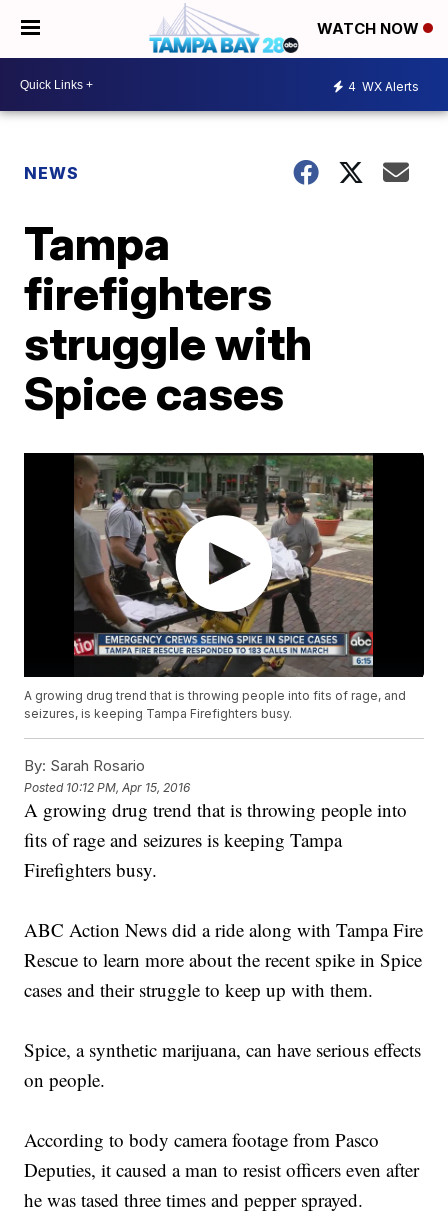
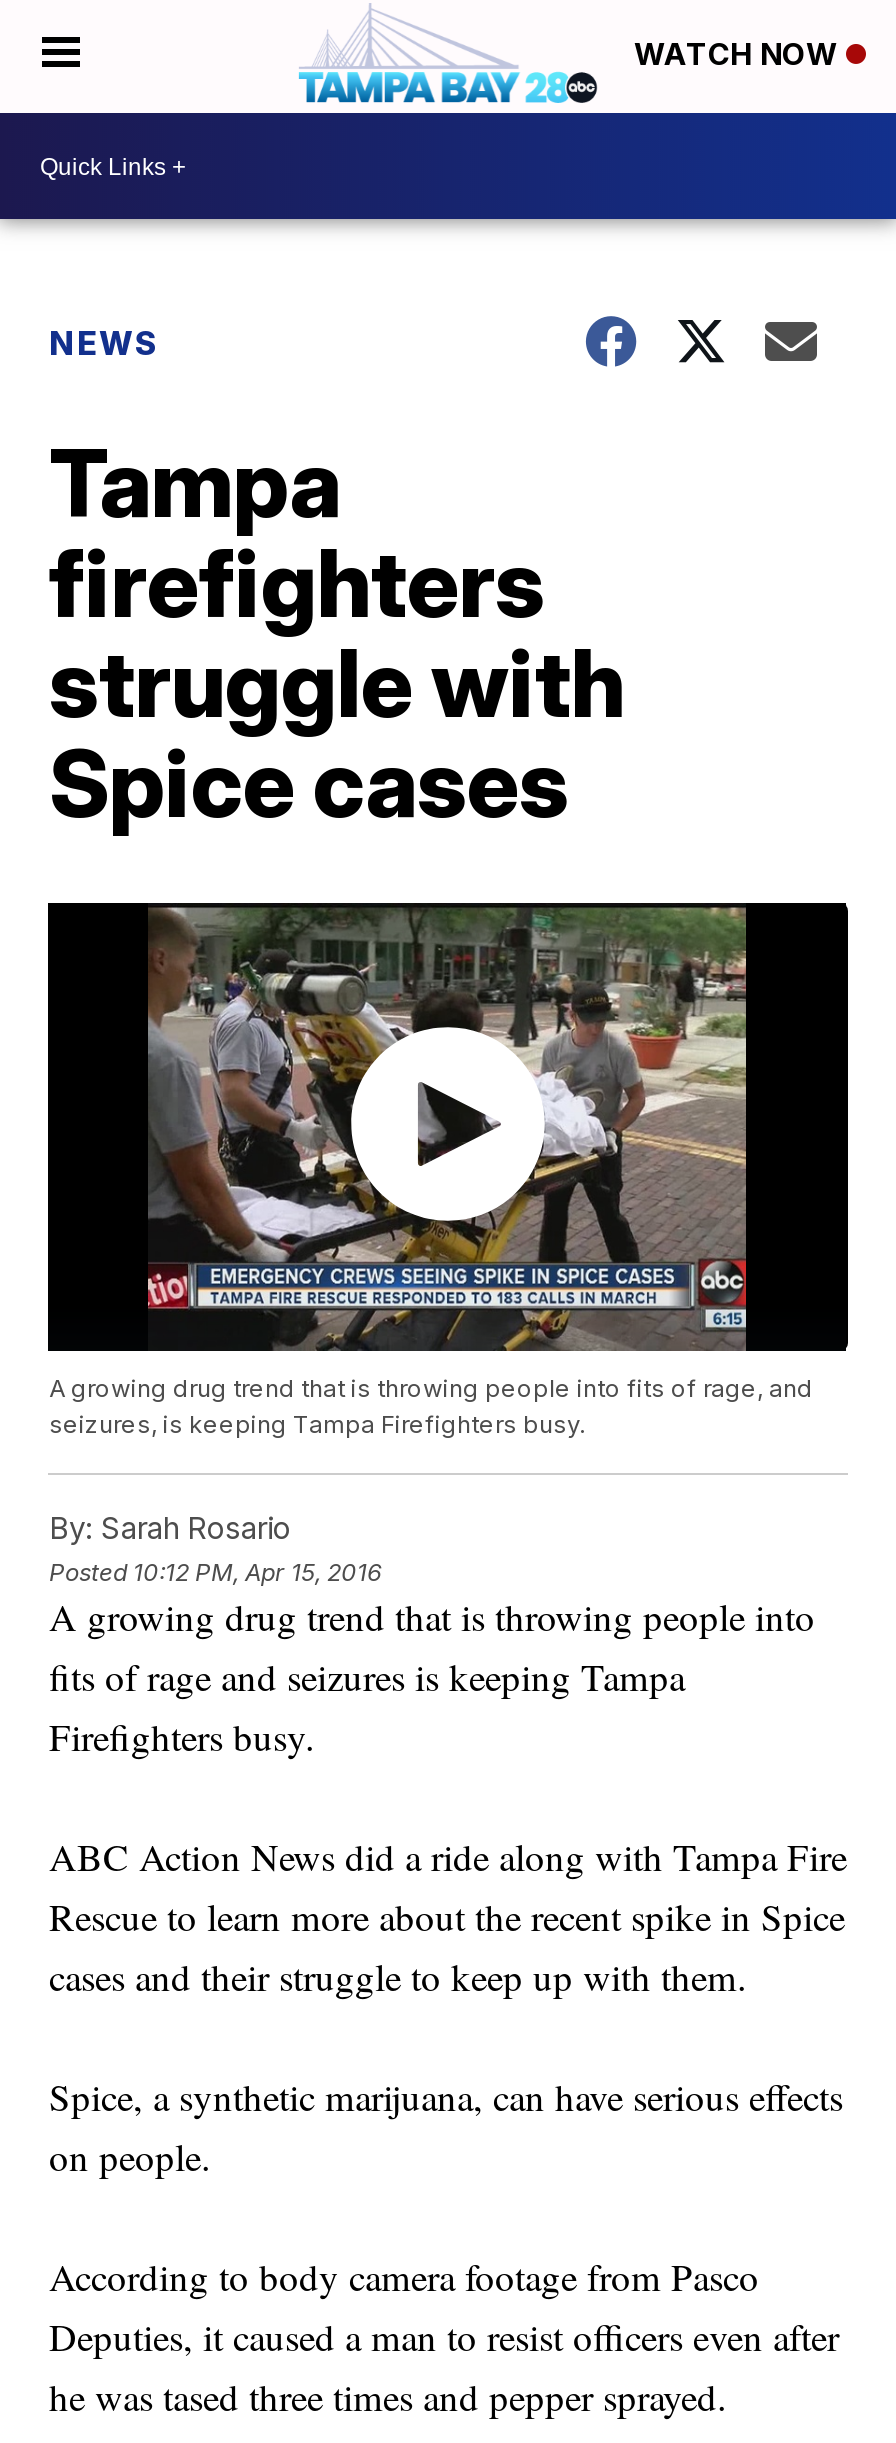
[348,78,419,93] 4 WX Alerts -> none

